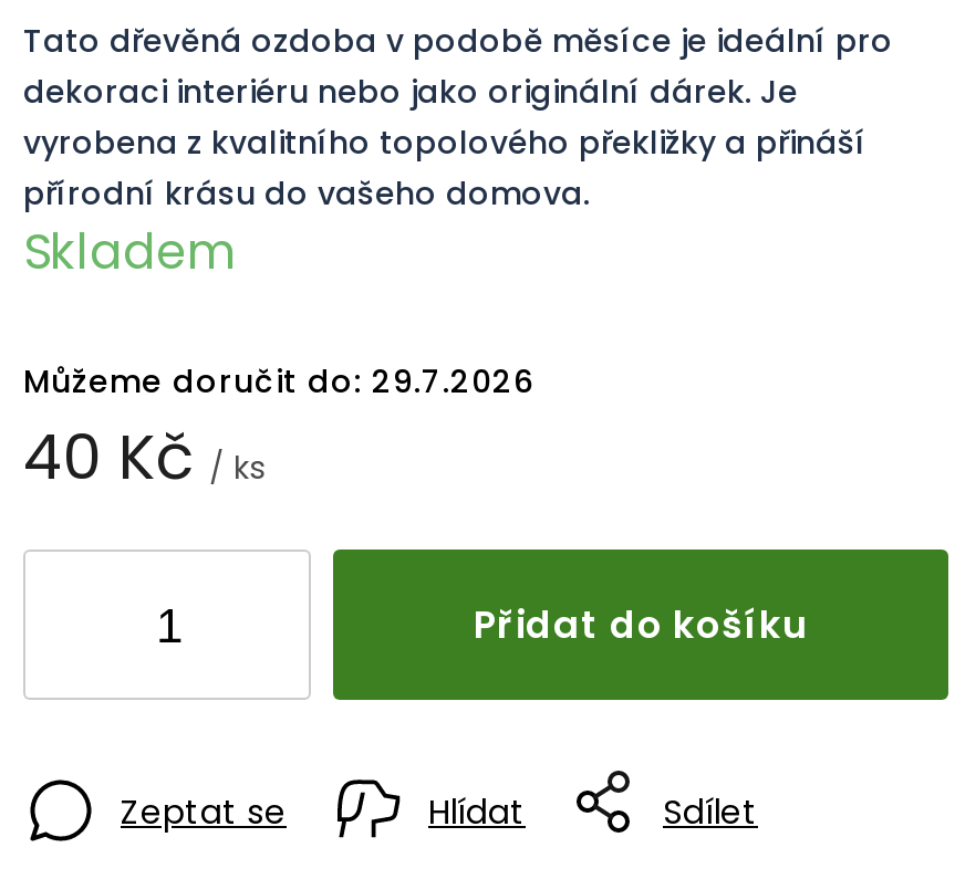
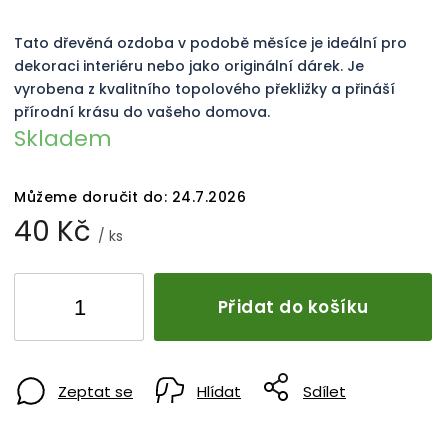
[23,358,534,402] Můžeme doručit do: 29.7.2026 -> [14,186,246,206] Můžeme doručit do: 24.7.2026

